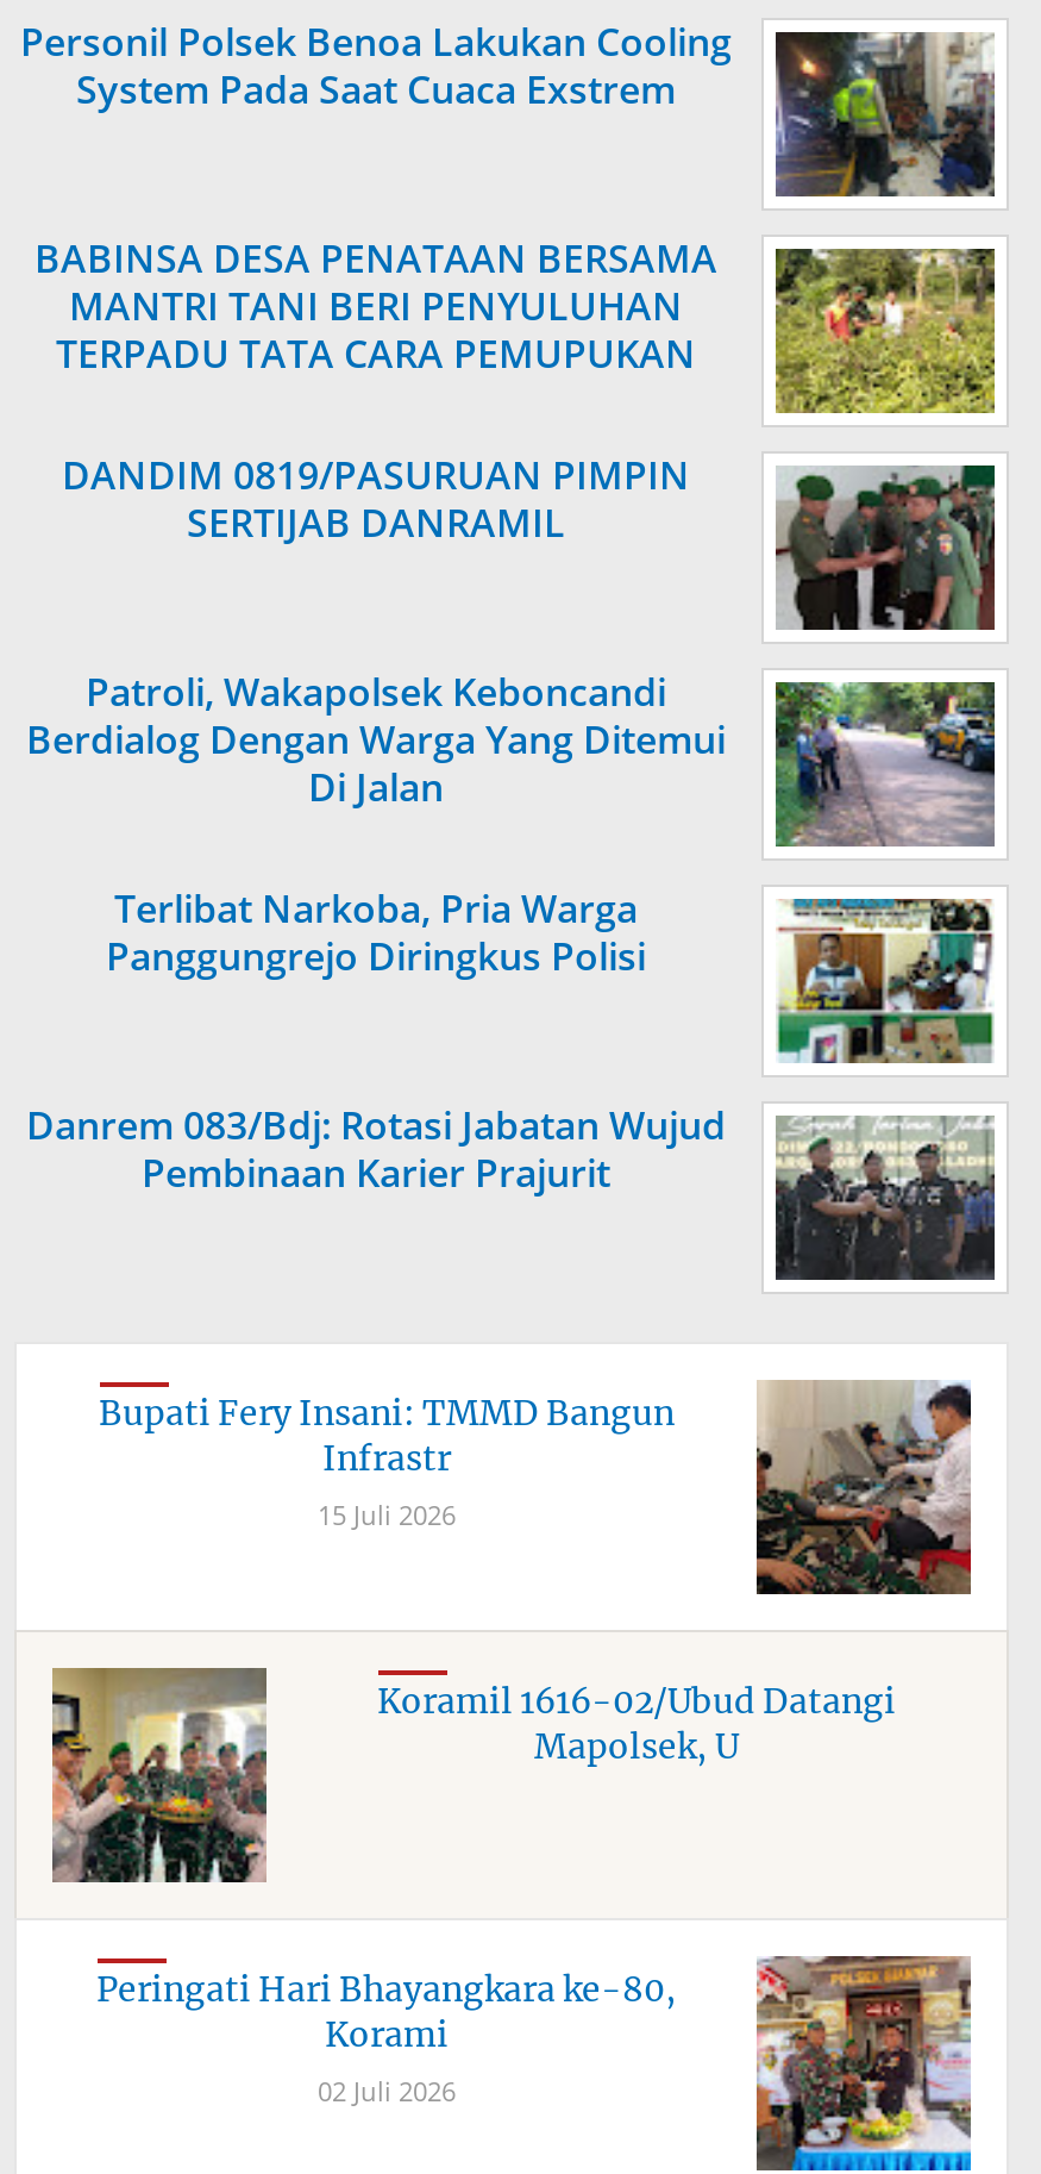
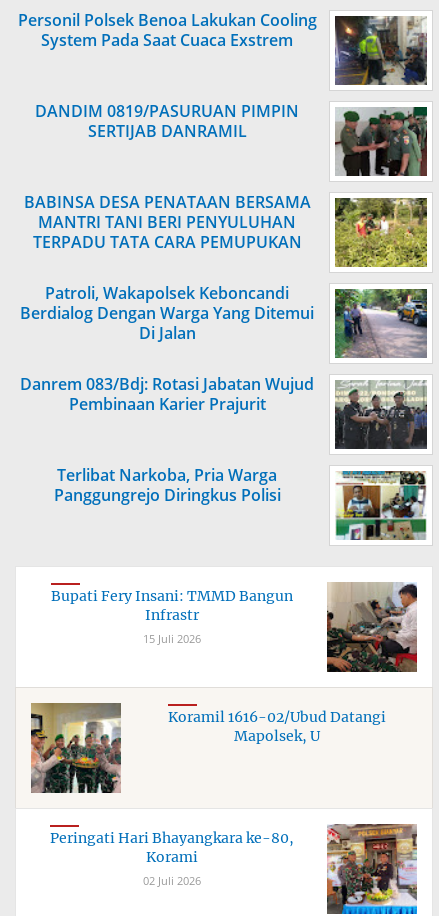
moved [35,232,999,418] -> [23,191,429,269]: [image] | BABINSA DESA PENATAAN BERSAMA | MANTRI TANI BERI PENYULUHAN | TERPADU TATA CARA PEMUPUKAN
moved [62,449,997,632] -> [35,100,428,177]: [image] | DANDIM 0819/PASURUAN PIMPIN | SERTIJAB DANRAMIL
moved [106,882,646,982] -> [53,464,280,506]: Terlibat Narkoba, Pria Warga | Panggungrejo Diringkus Polisi
moved [26,1099,999,1282] -> [20,373,429,450]: [image] | Danrem 083/Bdj: Rotasi Jabatan Wujud | Pembinaan Karier Prajurit

